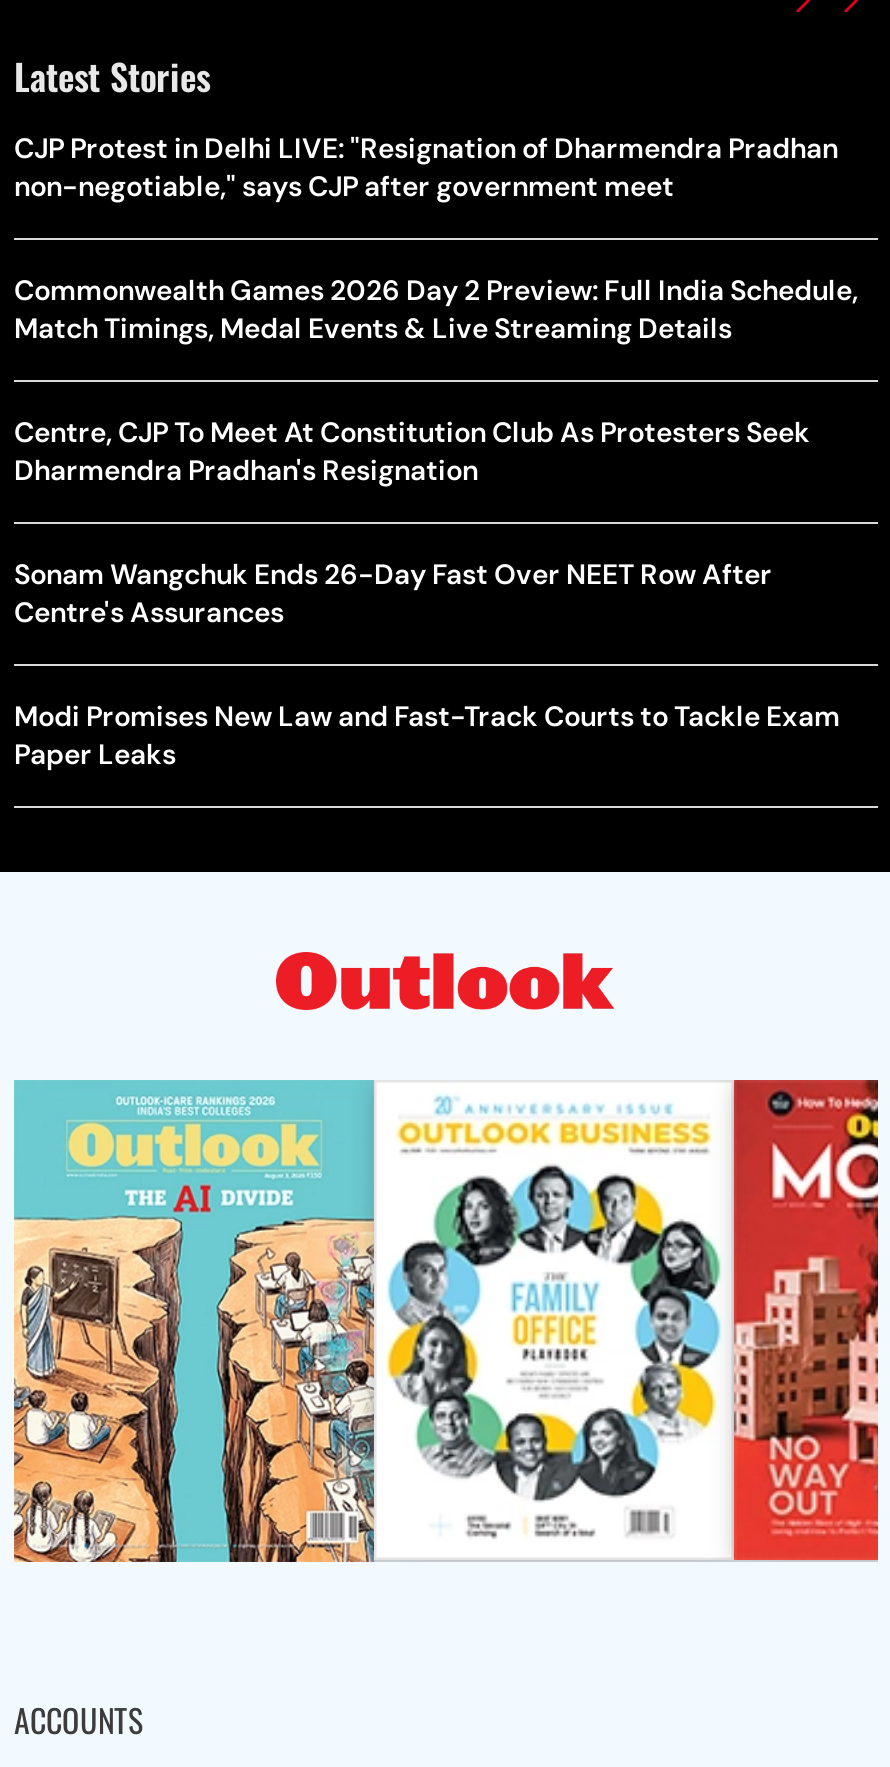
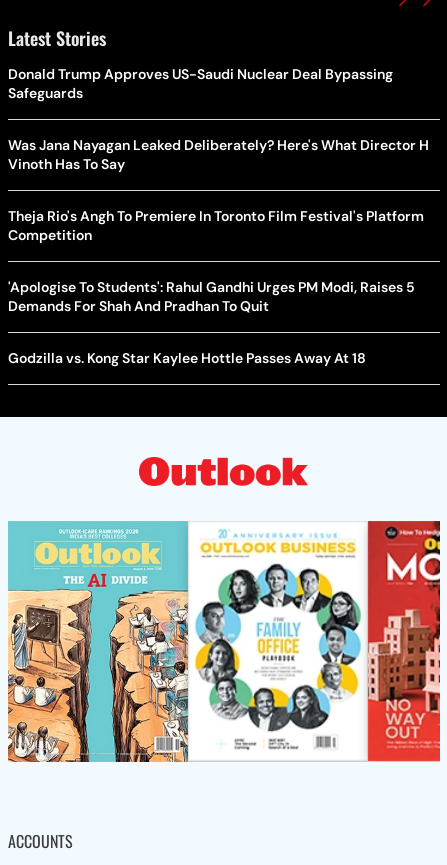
[14,130,838,204] CJP Protest in Delhi LIVE: "Resignation of Dharmendra Pradhan | non-negotiable," says CJP after government meet -> [8,65,393,102] Donald Trump Approves US-Saudi Nuclear Deal Bypassing | Safeguards
[14,272,858,346] Commonwealth Games 2026 Day 2 Preview: Full India Schedule, | Match Timings, Medal Events & Live Streaming Details -> [8,136,429,173] Was Jana Nayagan Leaked Deliberately? Here's What Director H | Vinoth Has To Say
[14,414,810,488] Centre, CJP To Meet At Constitution Club As Protesters Seek | Dharmendra Pradhan's Resignation -> [8,207,424,244] Theja Rio's Angh To Premiere In Toronto Film Festival's Platform | Competition
[14,556,772,630] Sonam Wangchuk Ends 26-Day Fast Over NEET Row After | Centre's Assurances -> [8,278,415,315] 'Apologise To Students': Rahul Gandhi Urges PM Modi, Raises 5 | Demands For Shah And Pradhan To Quit
[14,698,840,772] Modi Promises New Law and Fast-Track Courts to Tackle Exam | Paper Leaks -> [8,349,366,367] Godzilla vs. Kong Star Kaylee Hottle Passes Away At 18

